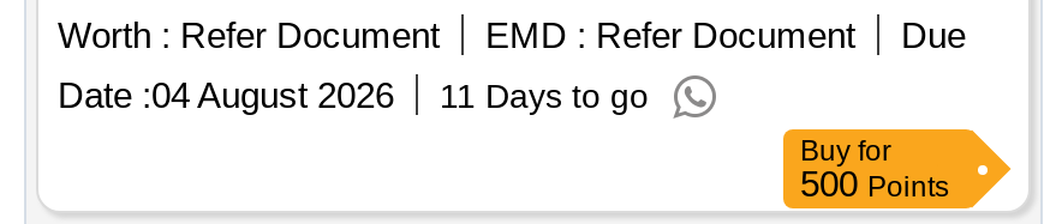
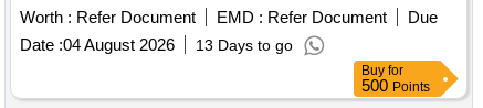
[58,75,649,115] Date : 04 August 2026 11 Days to go -> [20,35,293,54] Date : 04 August 2026 13 Days to go

